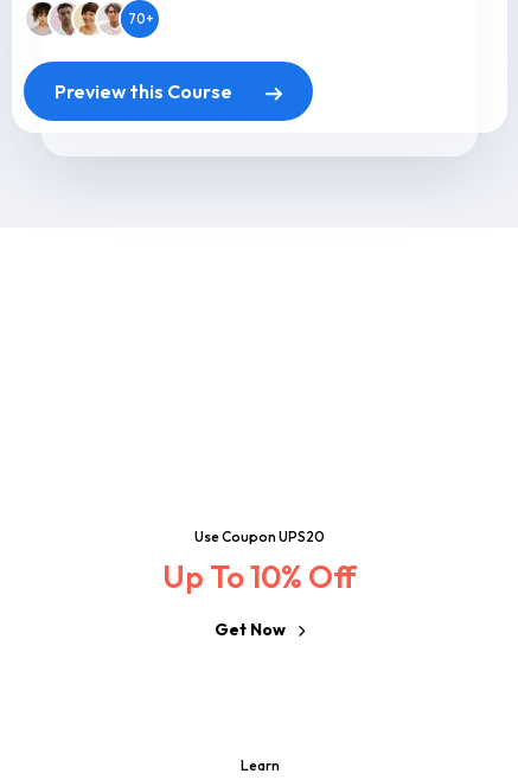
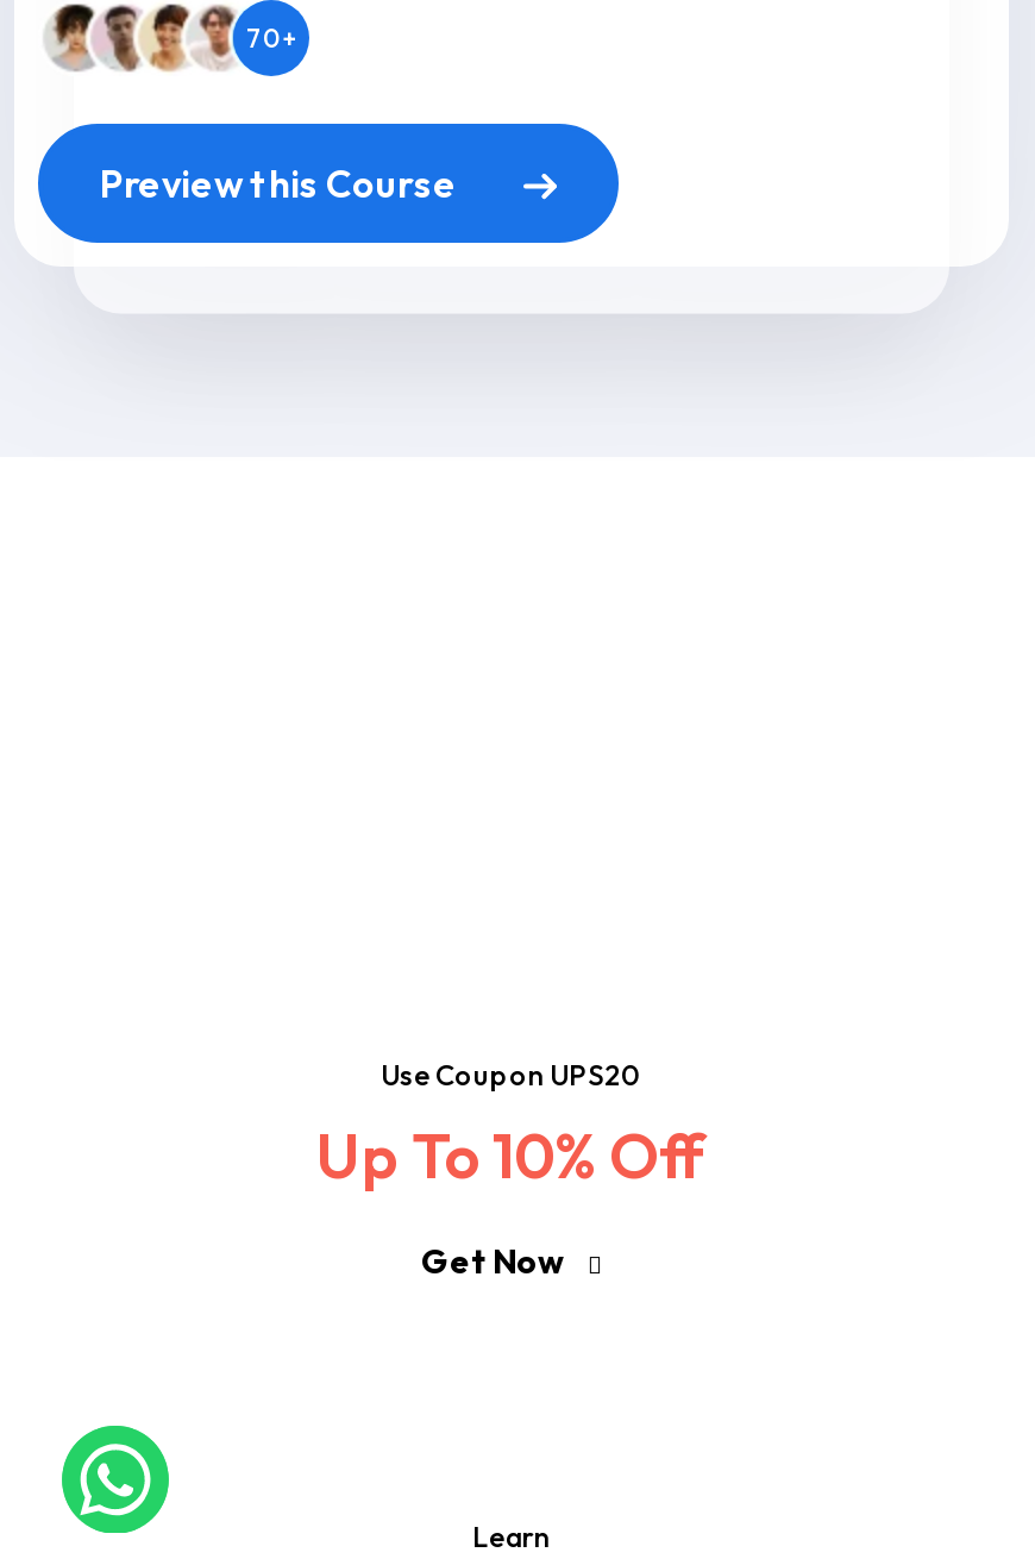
none -> [59,1423,171,1535] [image]

